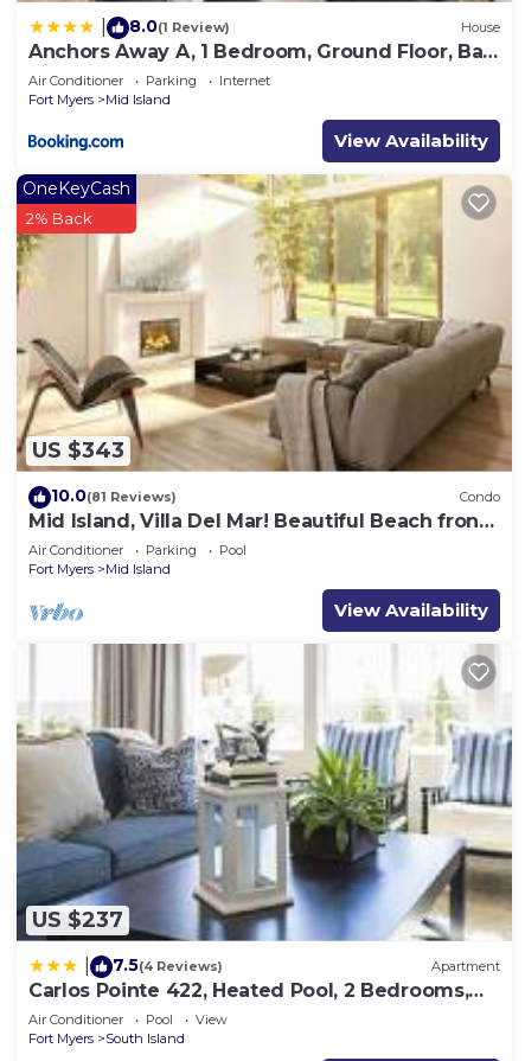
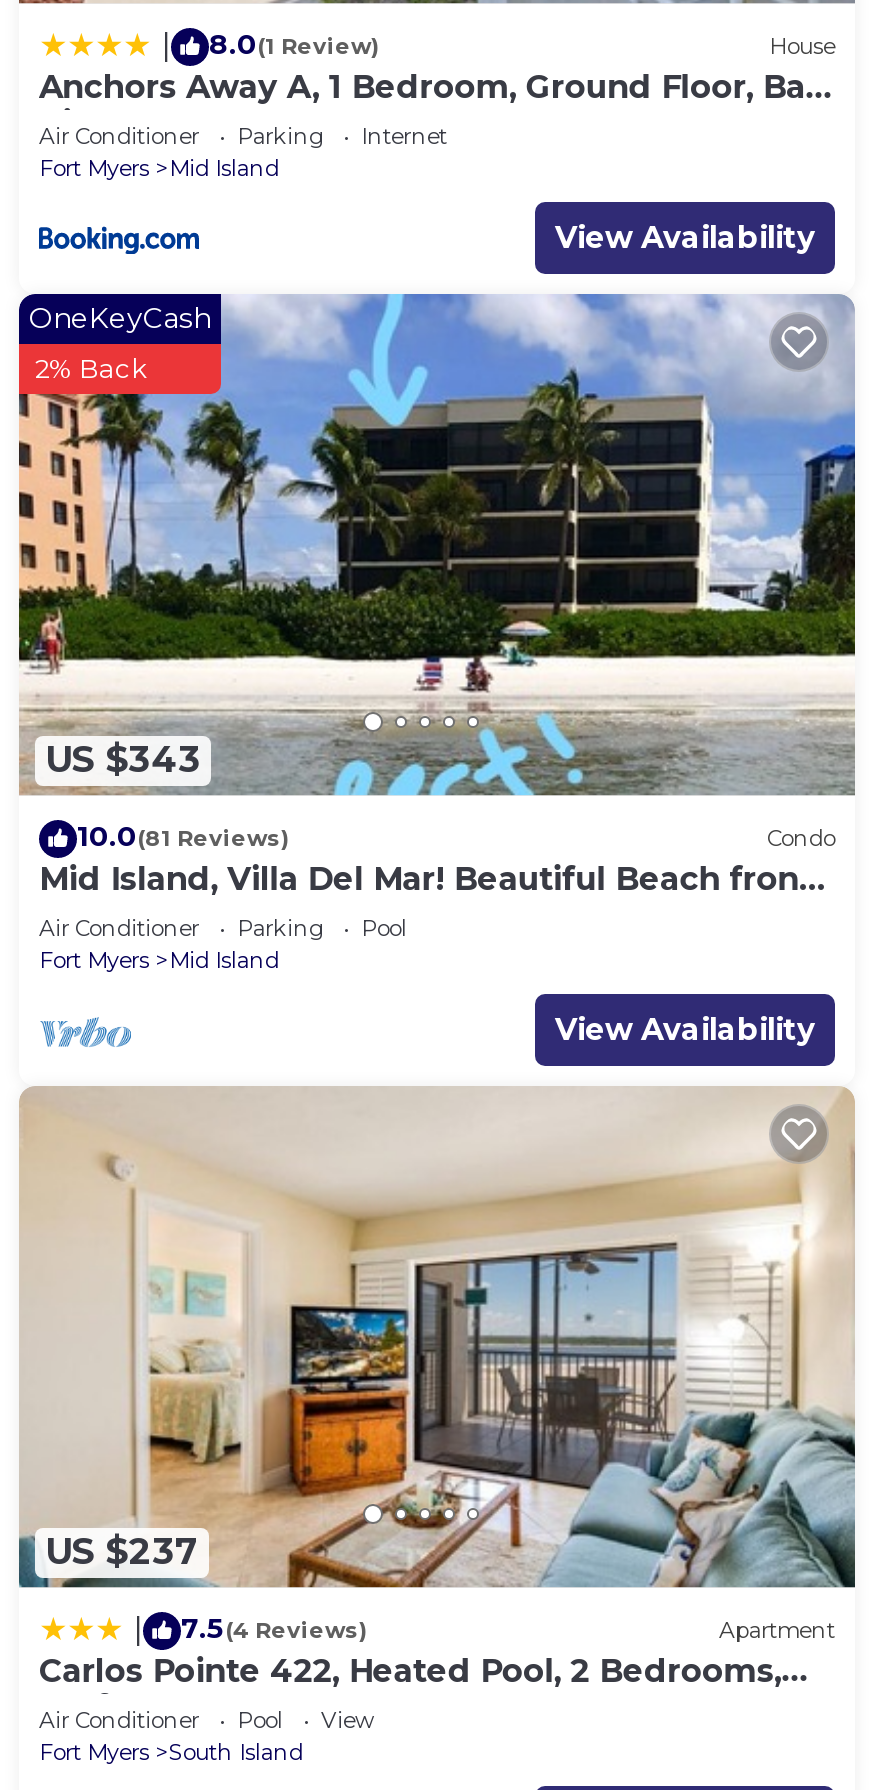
[15,173,513,473] [image] -> [17,292,857,796] [image]
[15,644,513,941] [image] -> [19,1086,857,1590] [image]

